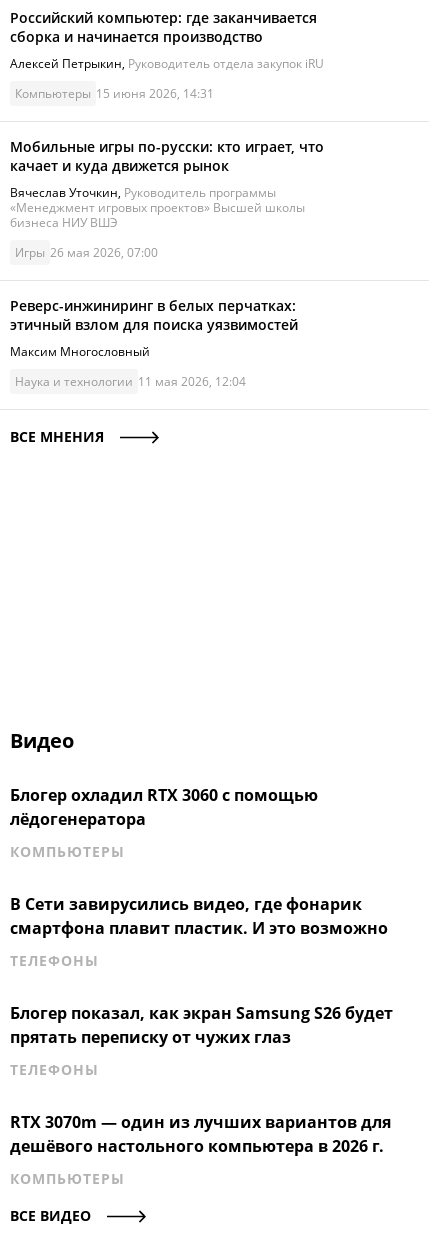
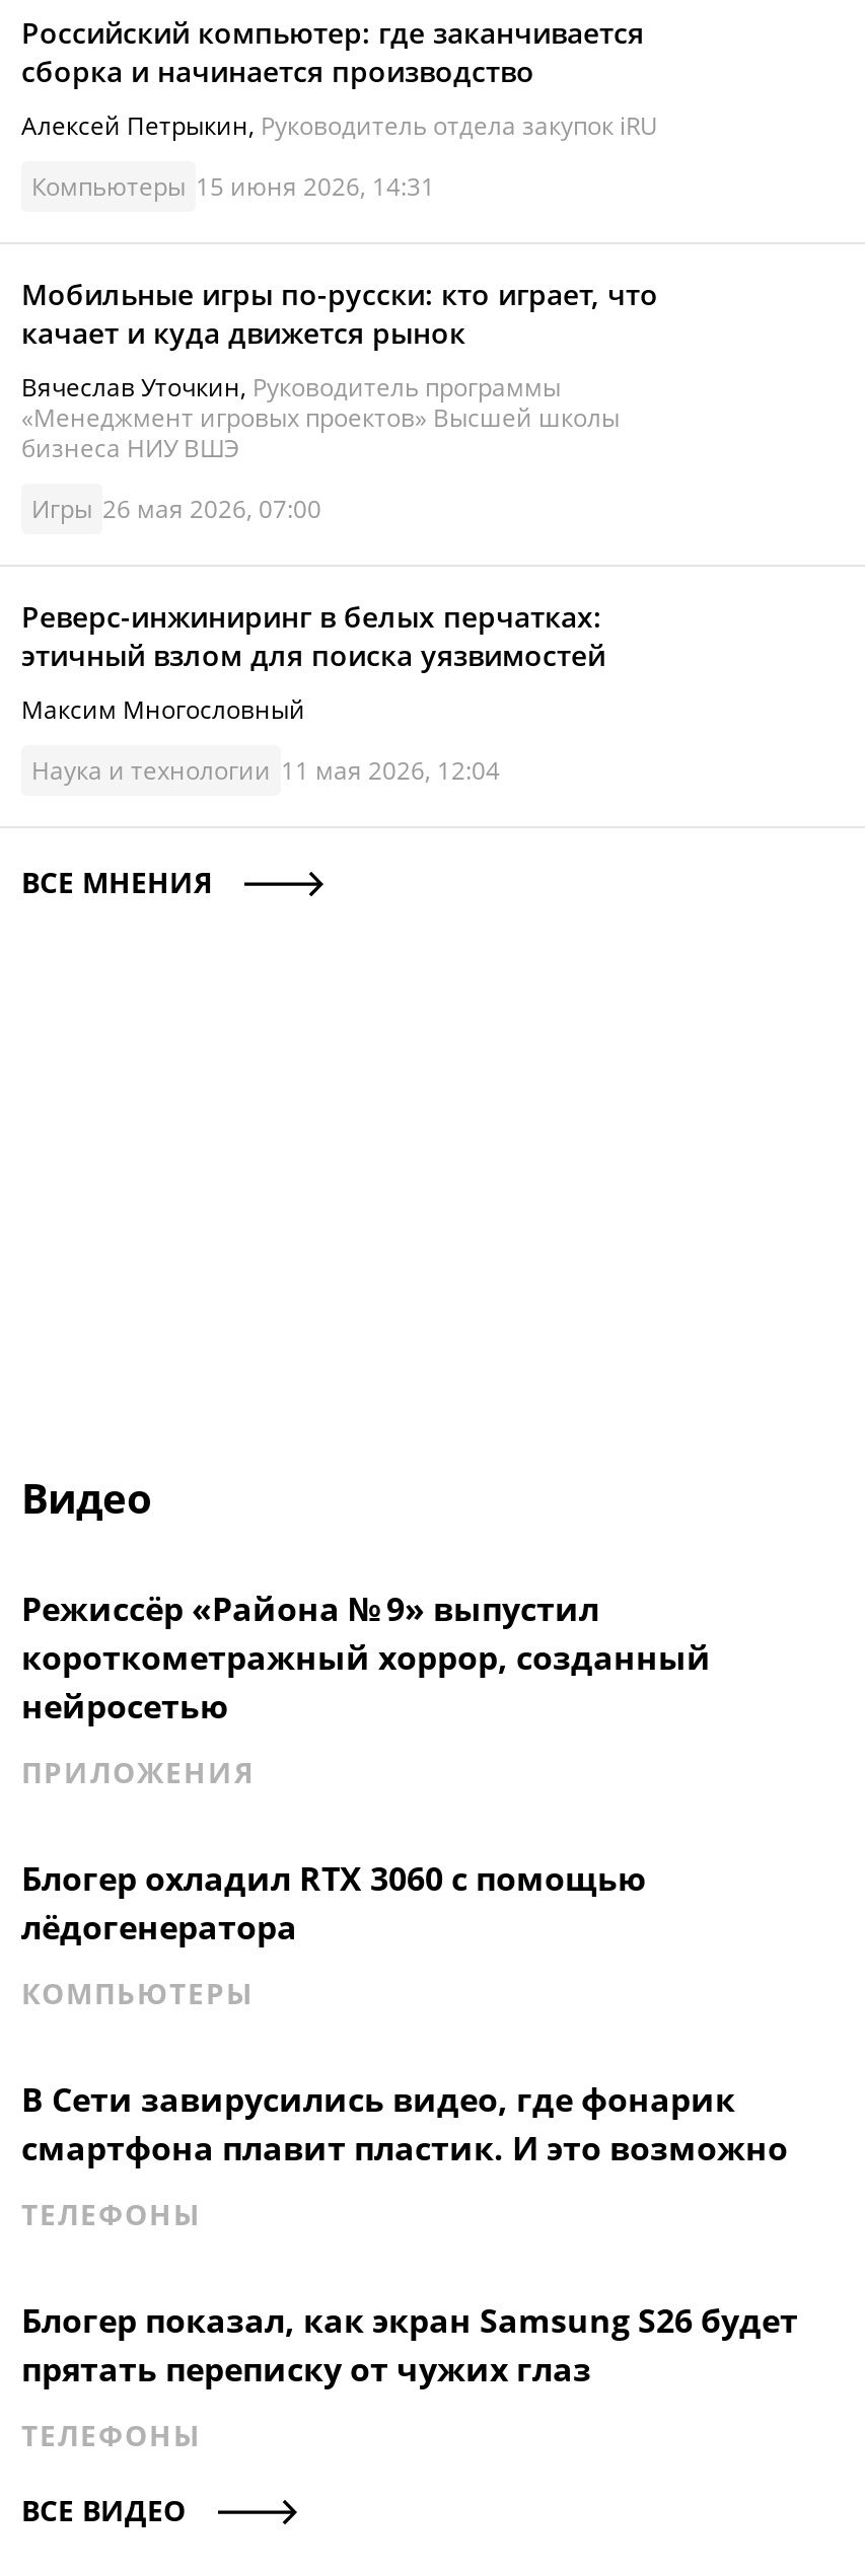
none -> [21,1587,711,1791] Режиссёр «Района № 9» выпустил | короткометражный хоррор, созданный | нейросетью | ПРИЛОЖЕНИЯ
moved [10,784,388,1079] -> [21,1856,788,2454]: Блогер охладил RTX 3060 с помощью | лёдогенератора | КОМПЬЮТЕРЫ | В Сети завирусились видео, где фонарик | смартфона плавит пластик. И это возможно | ТЕЛЕФОНЫ | прятать переписку от чужих глаз | ТЕЛЕФОНЫ
[10,1111,391,1188] RTX 3070m — один из лучших вариантов для | дешёвого настольного компьютера в 2026 г. | КОМПЬЮТЕРЫ -> none

